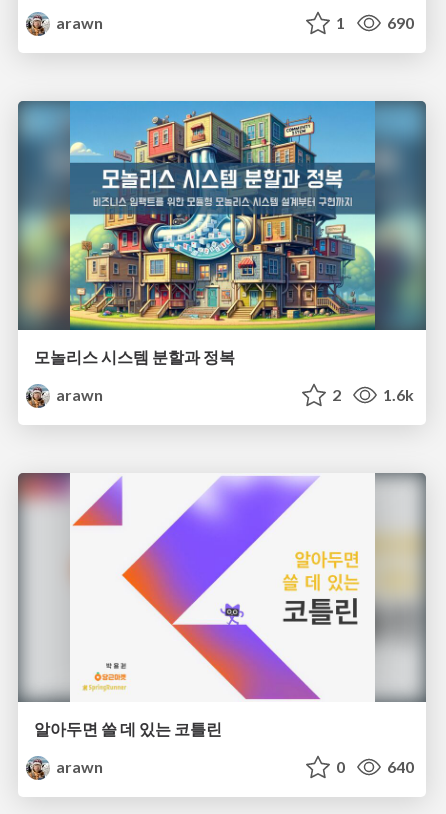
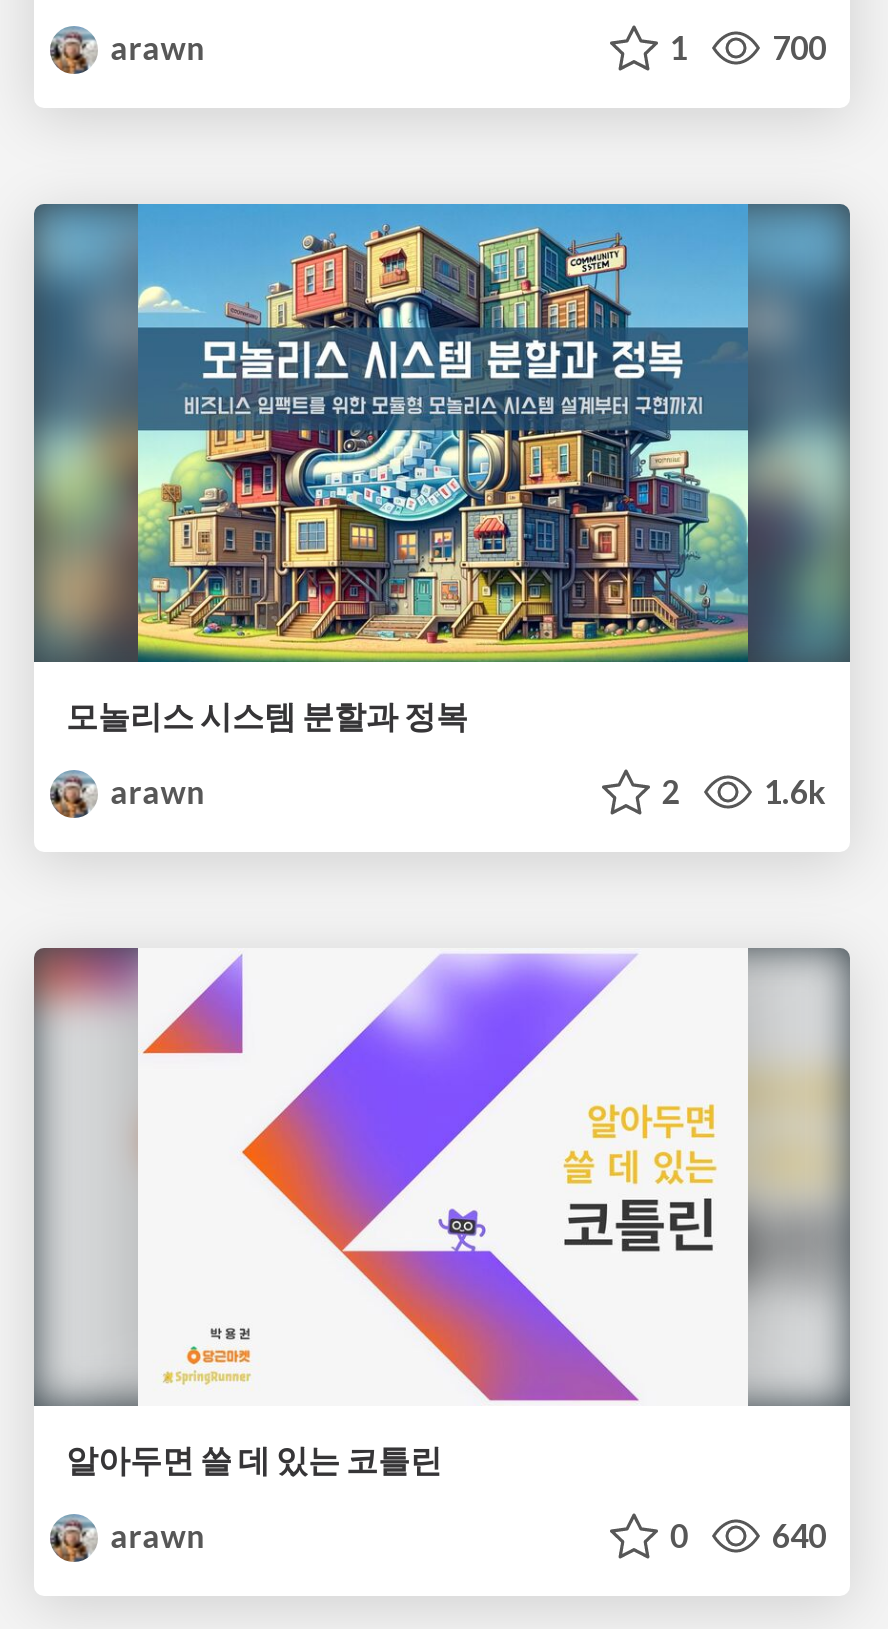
[384,13,414,32] 690 -> [766,27,826,65] 700

